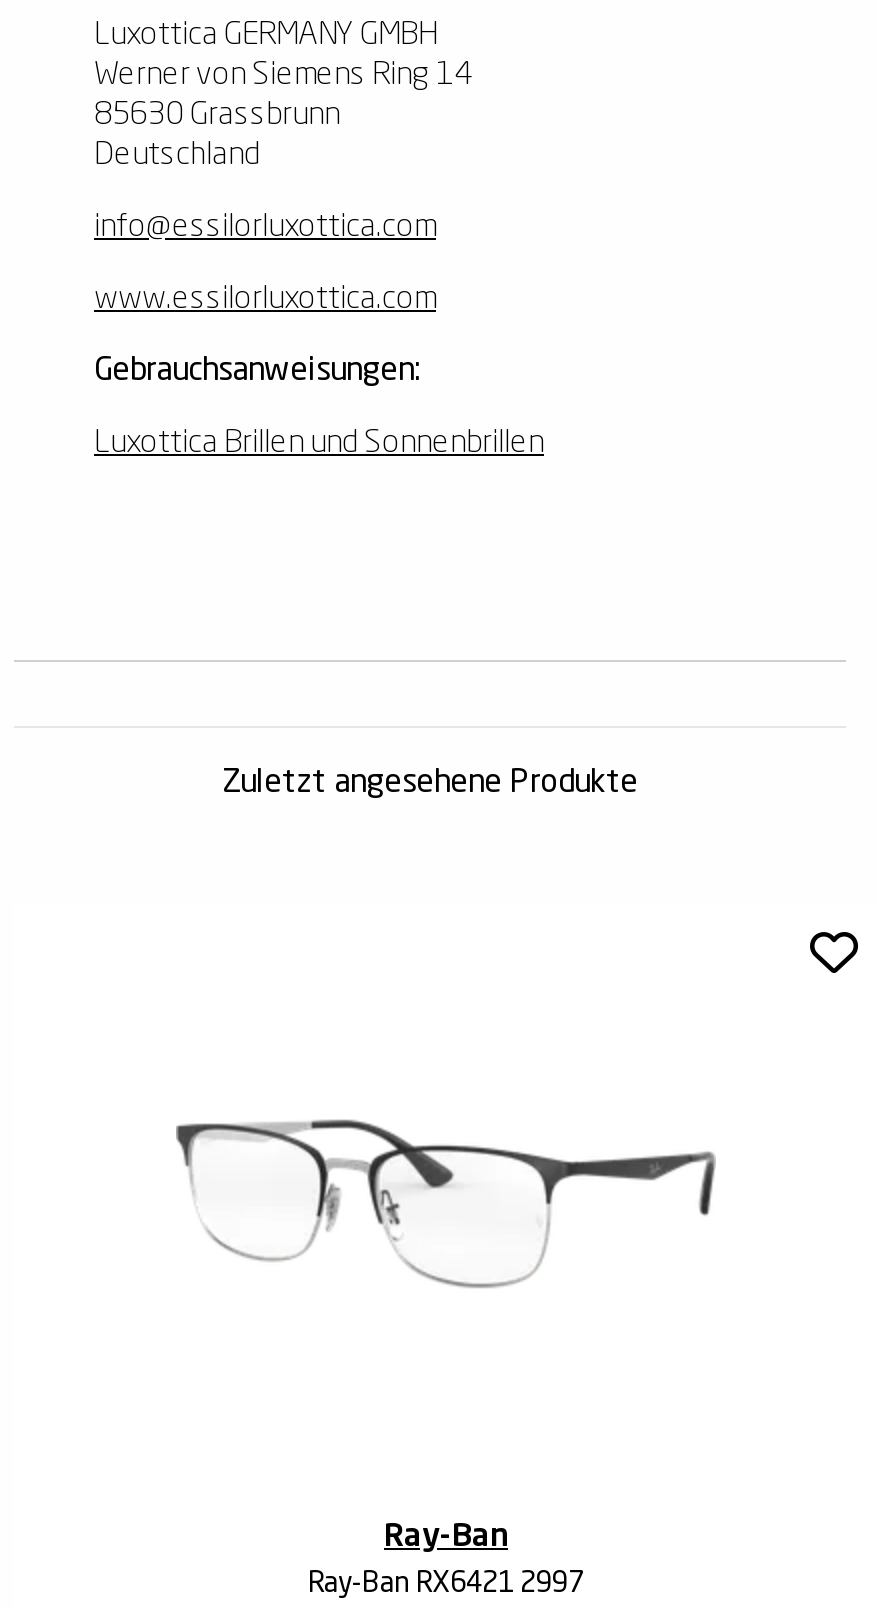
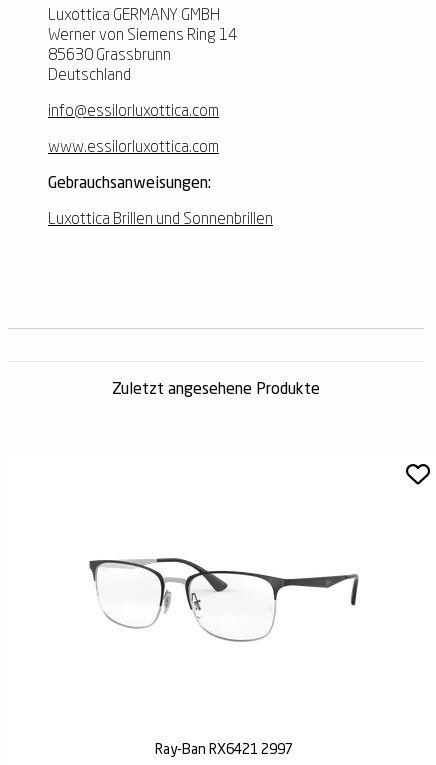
[384,1523,508,1555] Ray-Ban -> none

